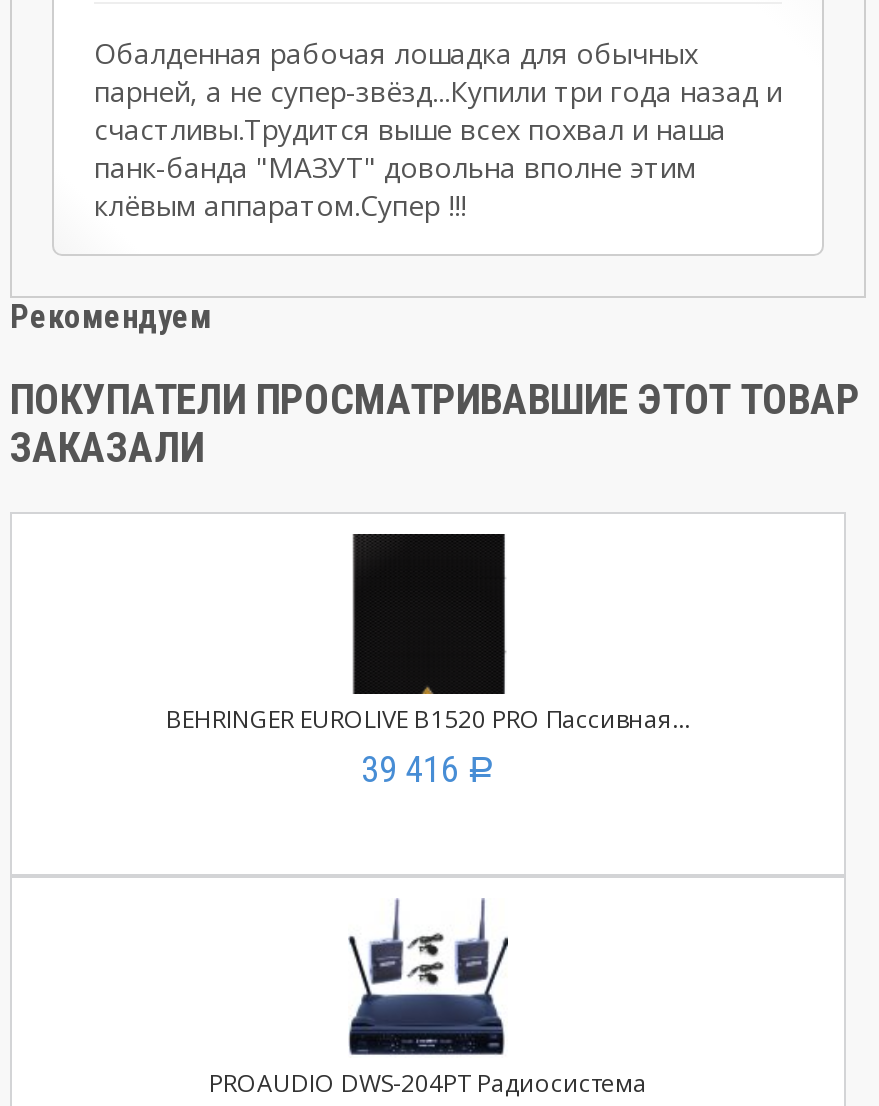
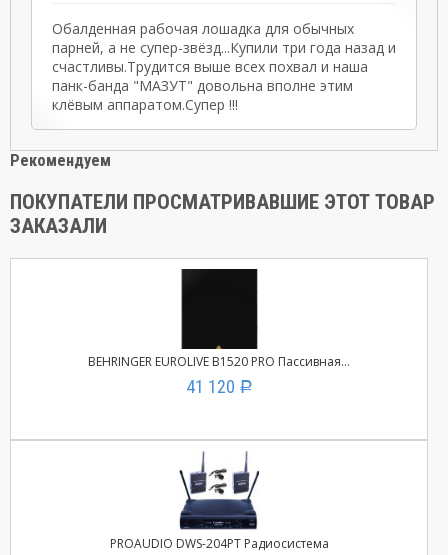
[361,748,495,790] 39 416 Р -> [185,376,252,397] 41 120 Р

